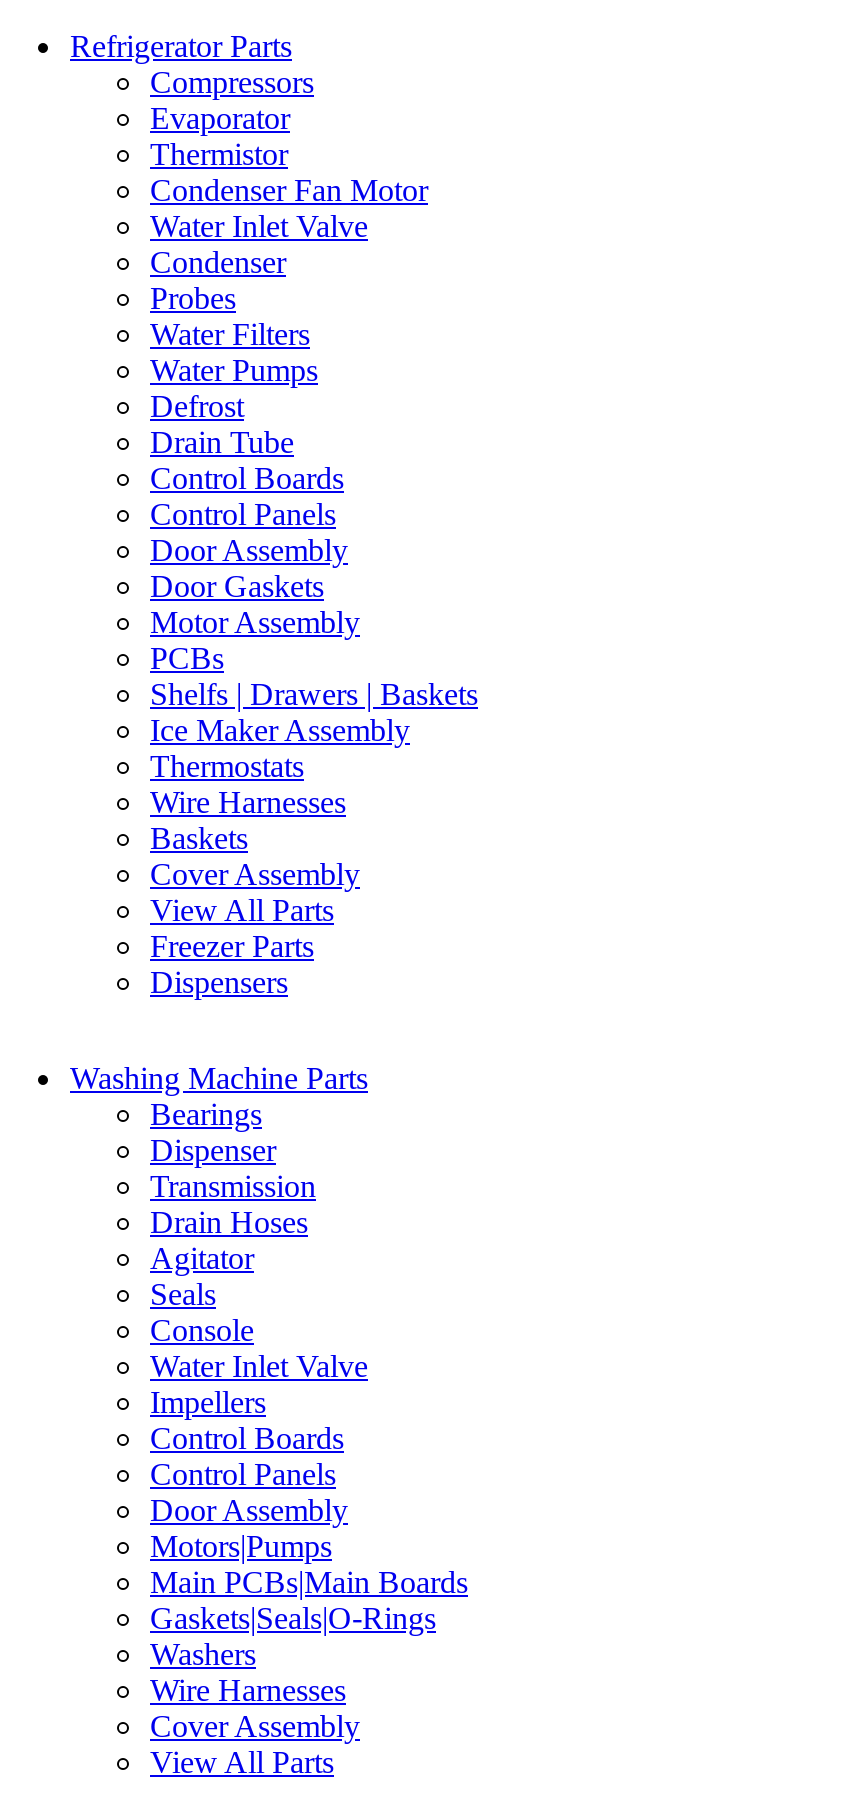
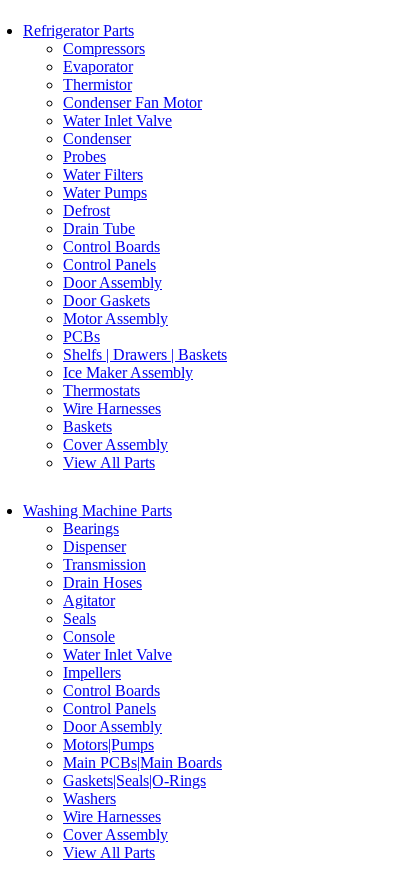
[150,929,314,999] Freezer Parts | Dispensers -> none

